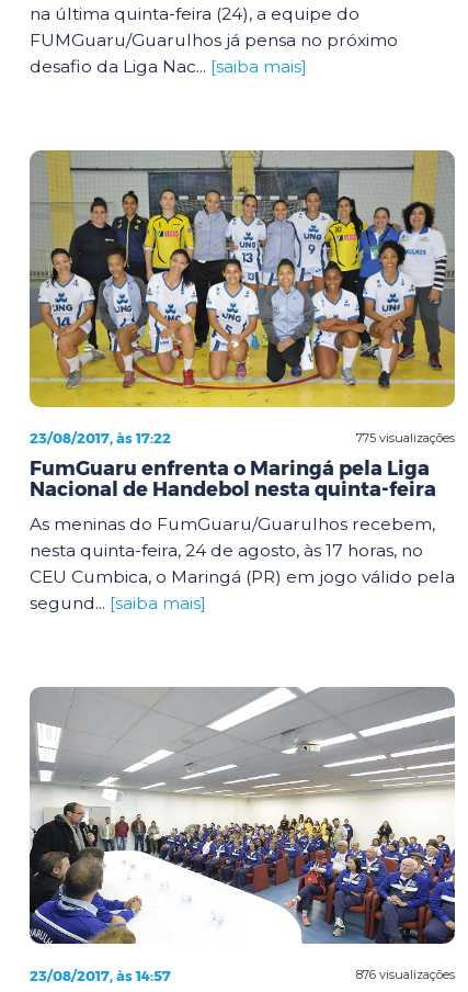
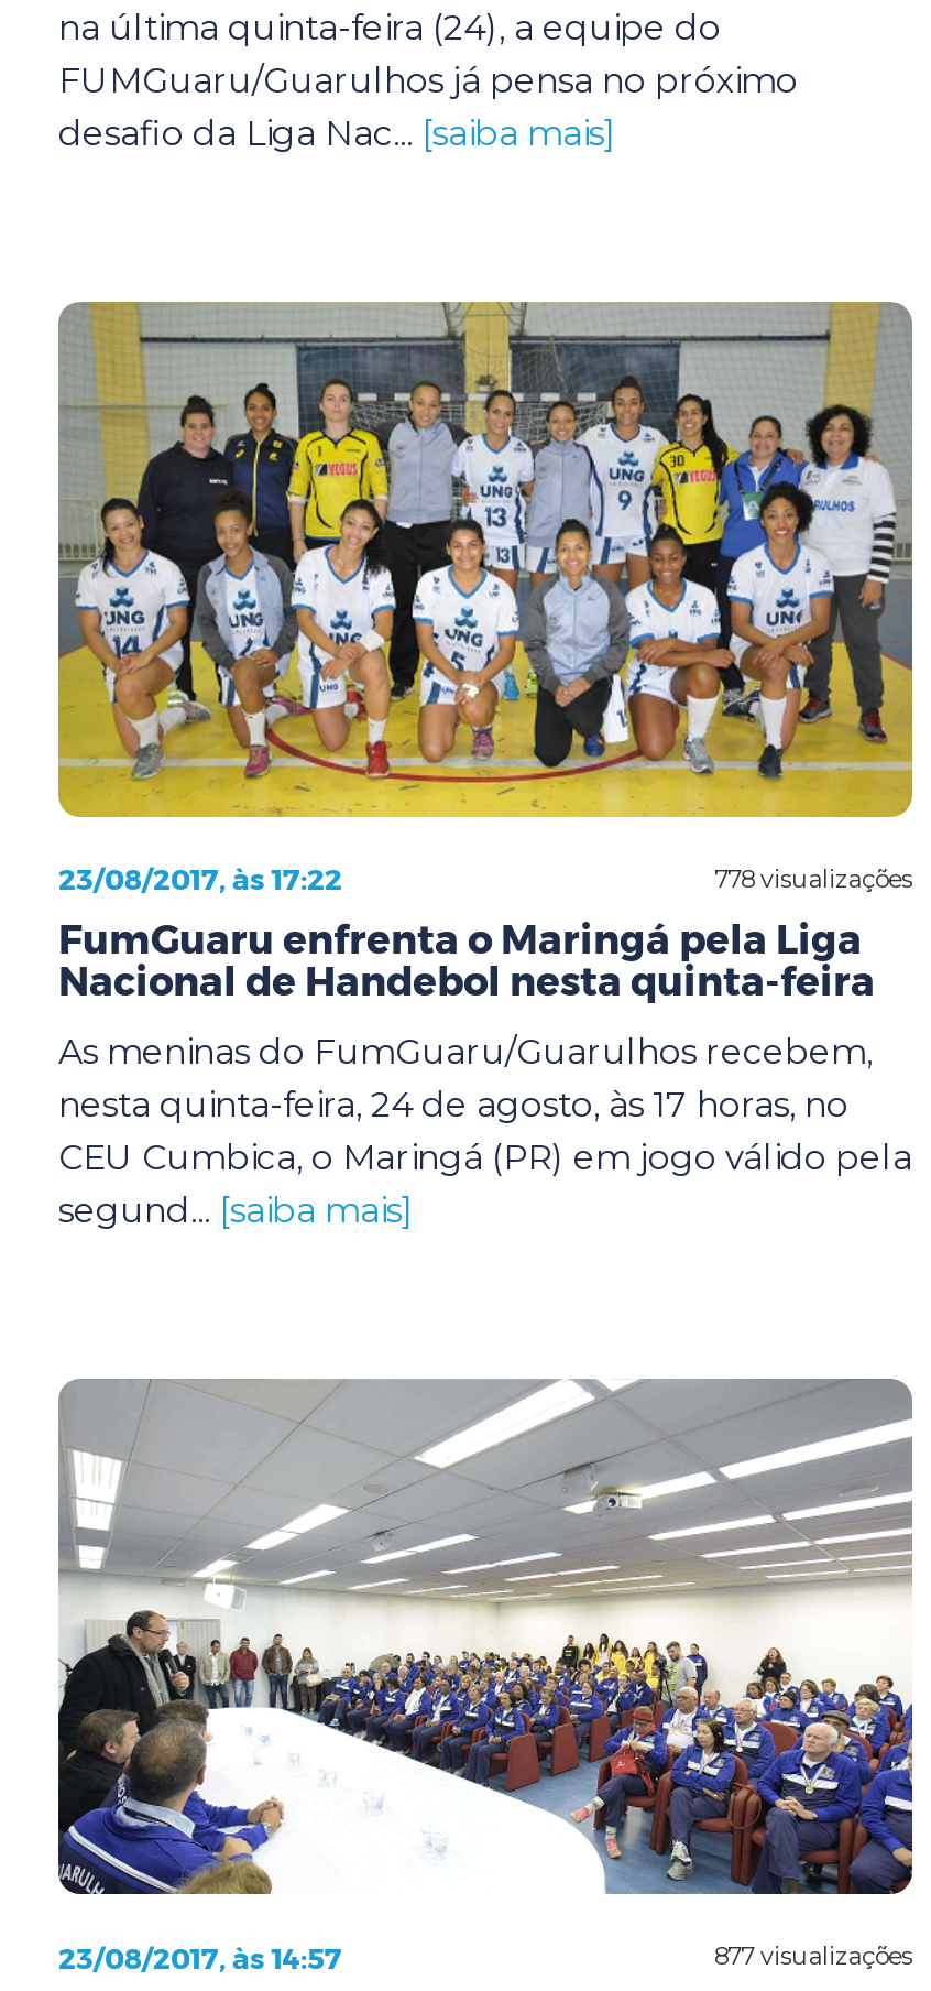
[356,430,455,445] 775 visualizações -> [714,862,912,893] 778 visualizações
[356,967,455,982] 876 visualizações -> [714,1940,912,1971] 877 visualizações

